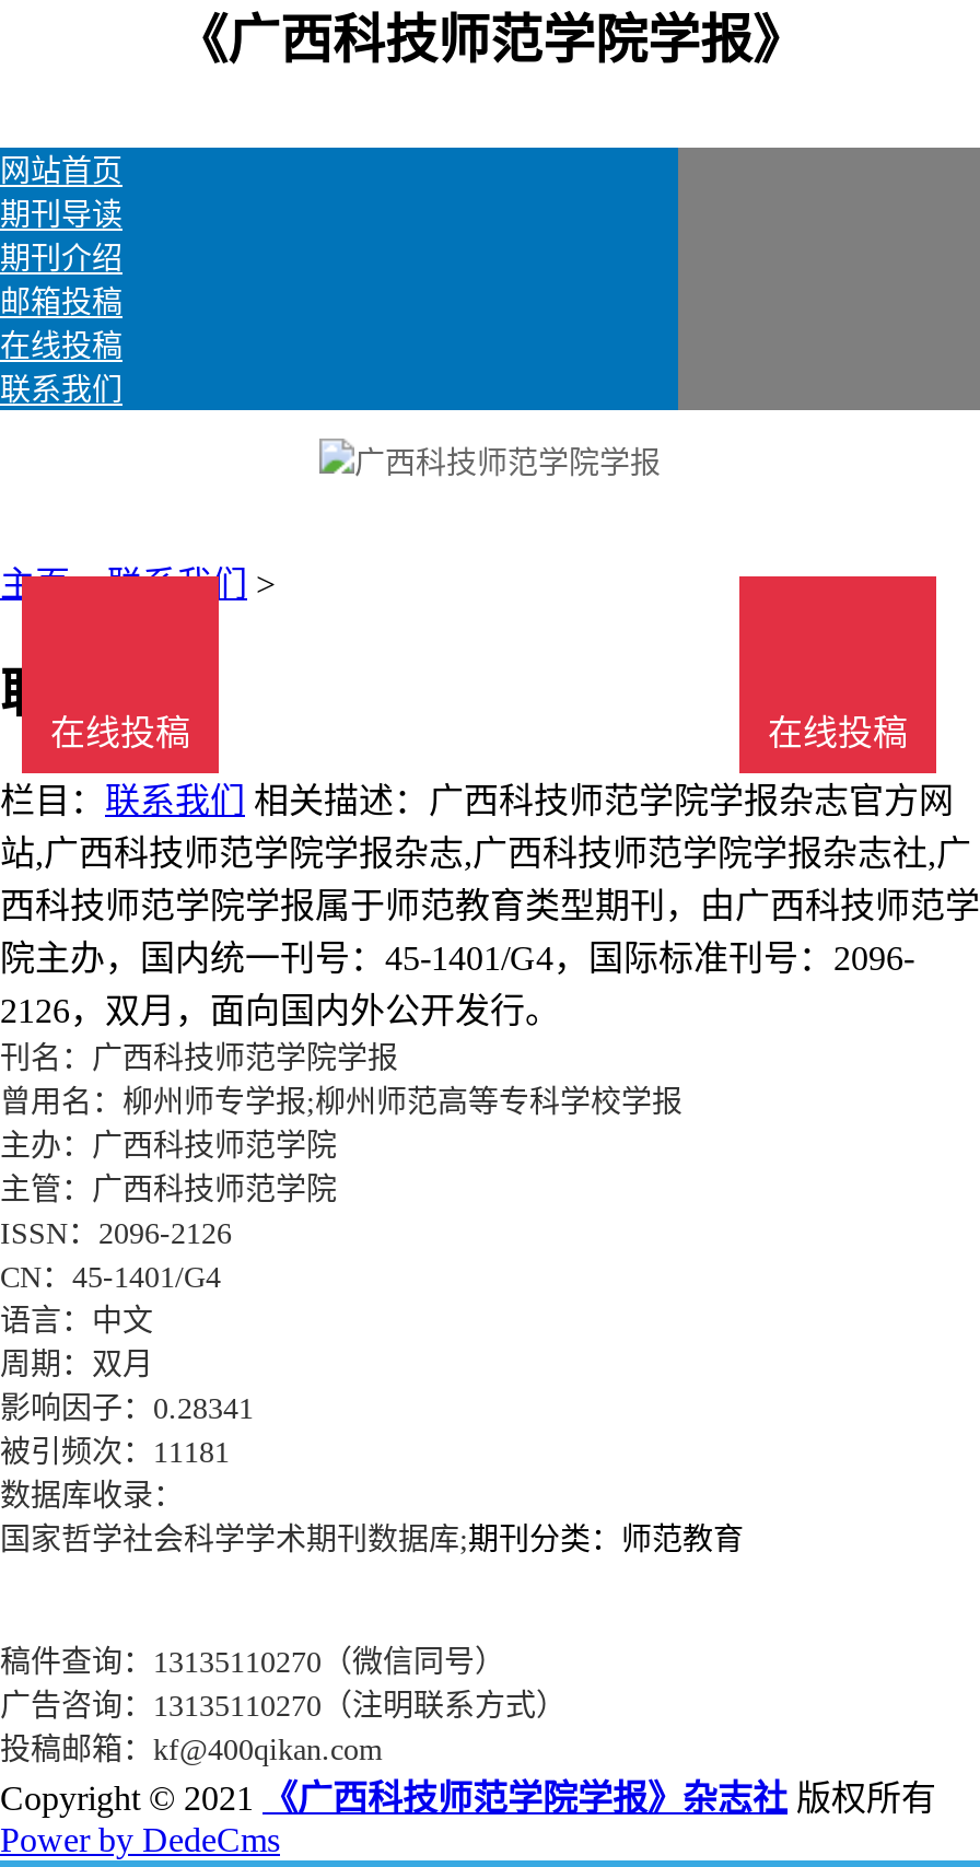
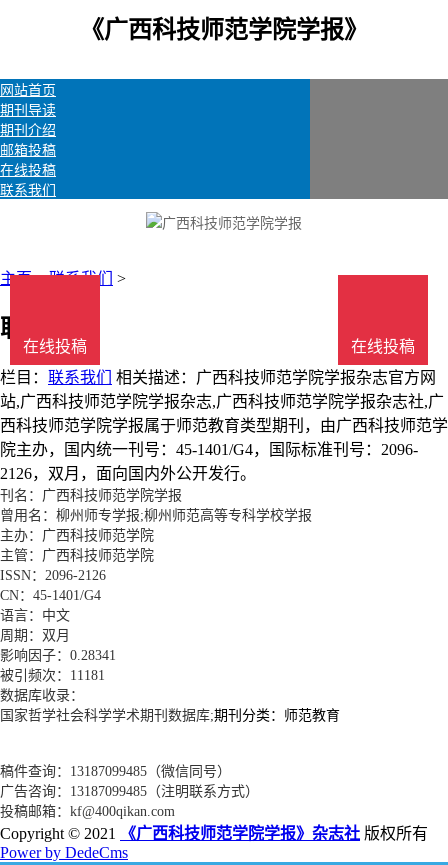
[0,1645,505,1678] 稿件查询：13135110270（微信同号） -> [0,764,231,779] 稿件查询：13187099485（微信同号）
[0,1689,567,1722] 广告咨询：13135110270（注明联系方式） -> [0,784,259,799] 广告咨询：13187099485（注明联系方式）

